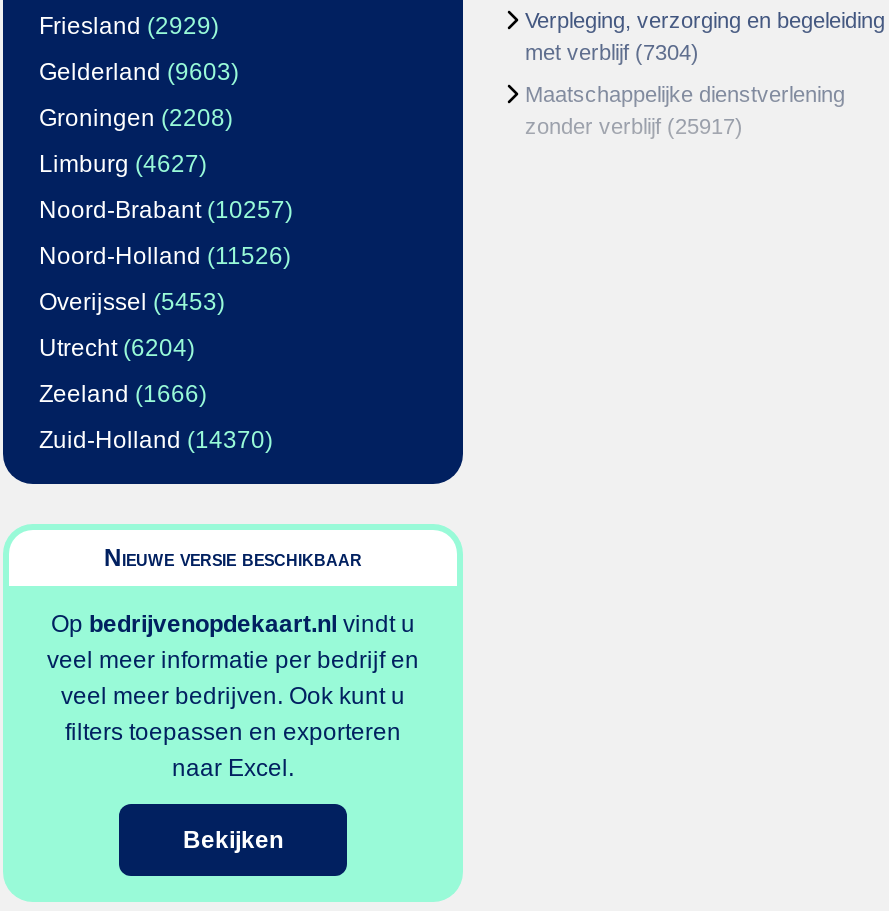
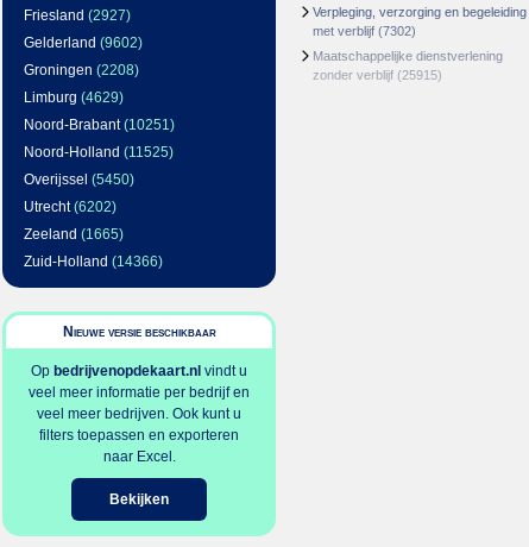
[39,12,219,40] Friesland (2929) -> [24,7,131,24] Friesland (2927)
[525,40,699,64] met verblijf (7304) -> [313,24,416,38] met verblijf (7302)
[39,58,239,86] Gelderland (9603) -> [24,34,143,51] Gelderland (9602)
[525,114,743,138] zonder verblijf (25917) -> [313,68,442,82] zonder verblijf (25915)
[39,150,207,178] Limburg (4627) -> [24,89,124,106] Limburg (4629)
[39,196,293,224] Noord-Brabant (10257) -> [24,117,175,133] Noord-Brabant (10251)
[39,242,291,270] Noord-Holland (11526) -> [24,144,174,161] Noord-Holland (11525)
[39,288,225,316] Overijssel (5453) -> [24,171,134,188] Overijssel (5450)
[39,334,195,362] Utrecht (6204) -> [24,199,116,215] Utrecht (6202)
[39,380,207,408] Zeeland (1666) -> [24,226,124,243] Zeeland (1665)
[39,426,273,454] Zuid-Holland (14370) -> [24,253,163,270] Zuid-Holland (14366)

